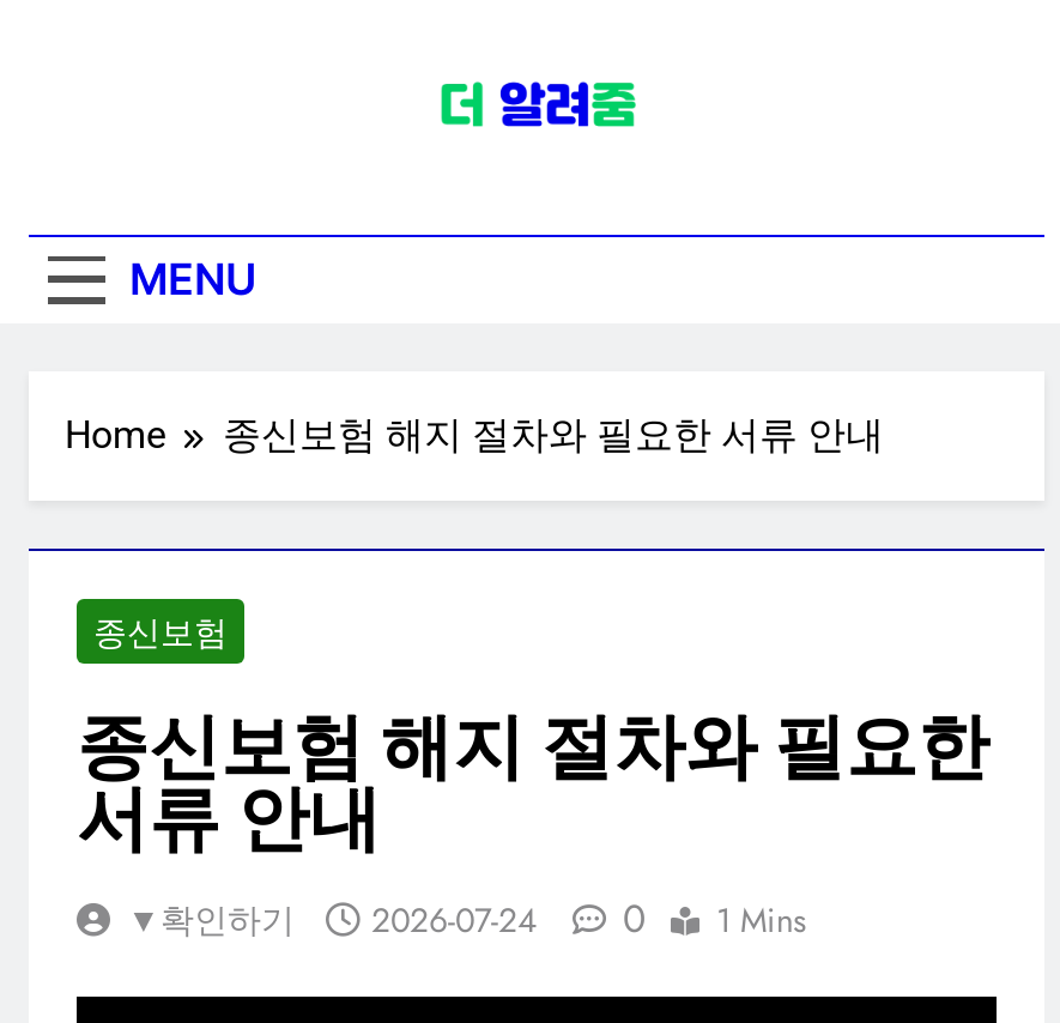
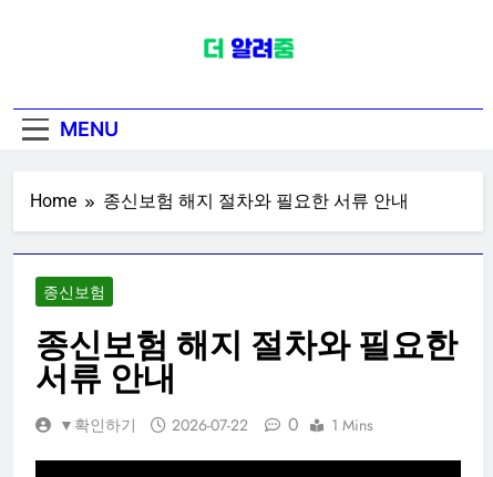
[371,895,537,943] 2026-07-24 -> [172,413,248,436] 2026-07-22

